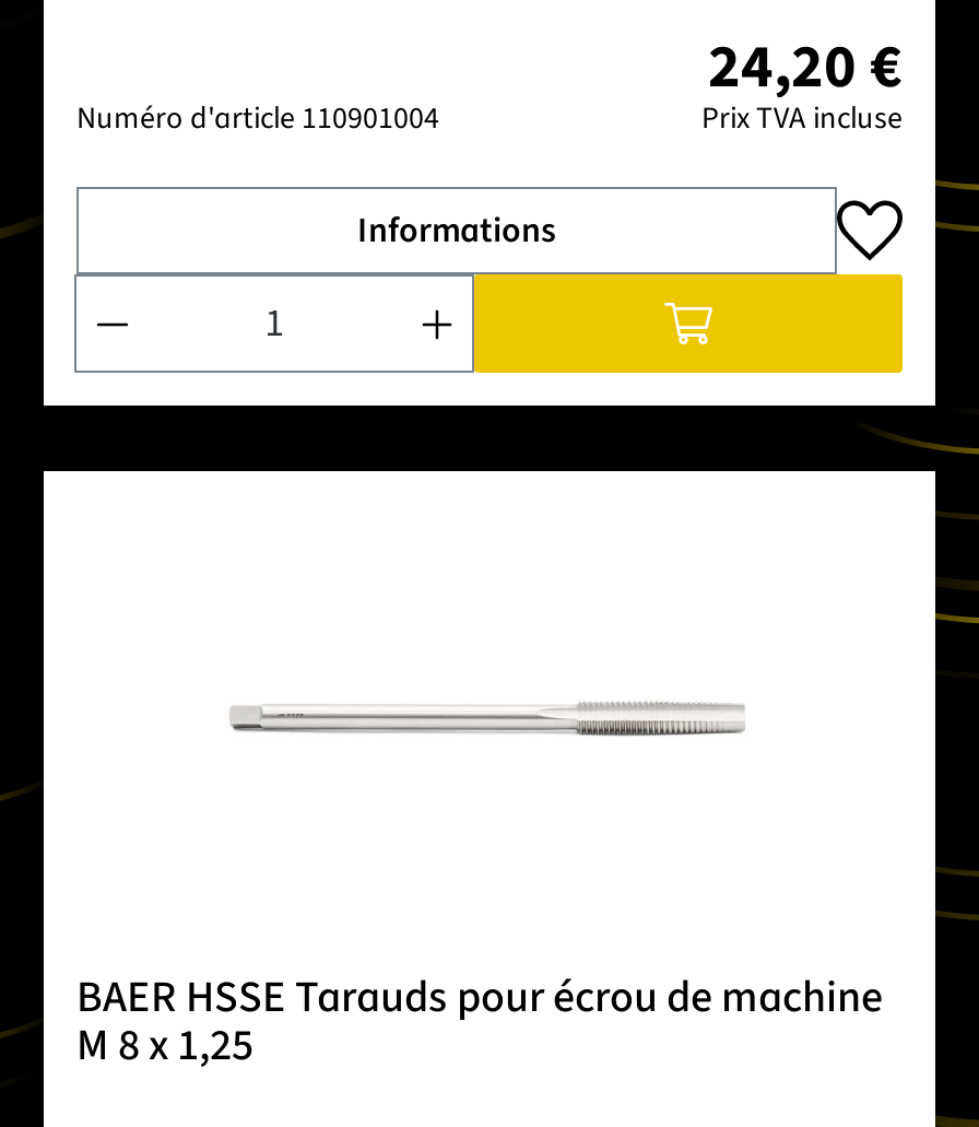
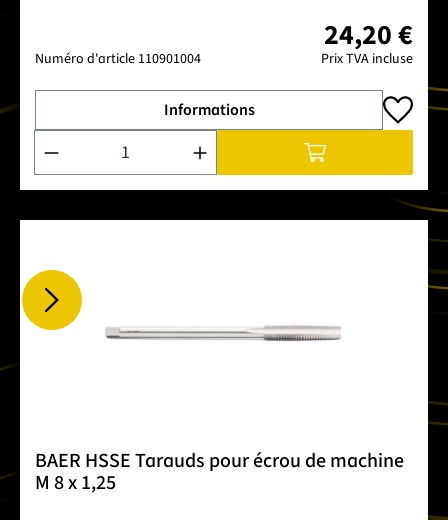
none -> [21,269,83,331] [image]

